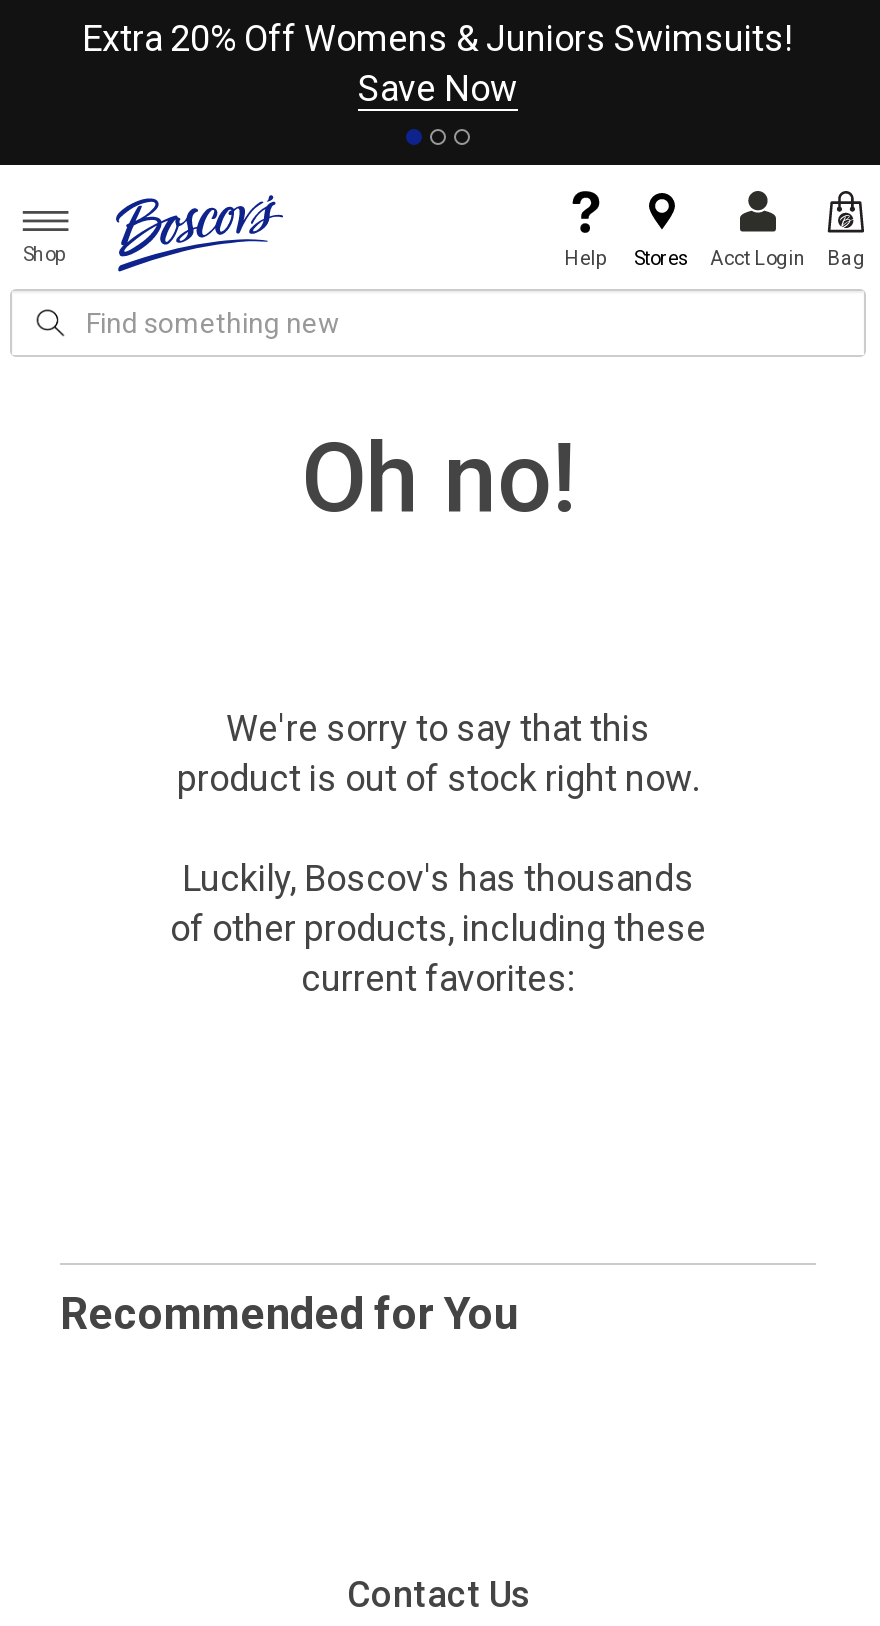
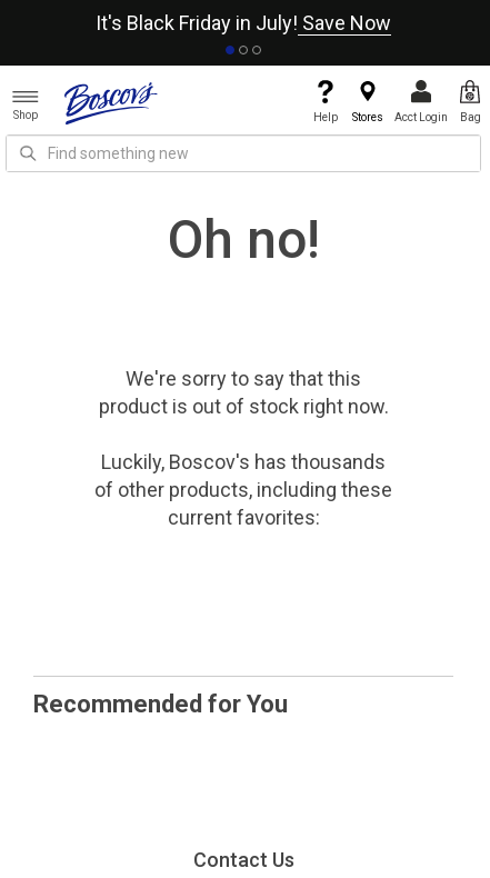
[82,17,794,109] Extra 20% Off Womens & Juniors Swimsuits! | Save Now -> [96,11,391,34] It's Black Friday in July! Save Now

